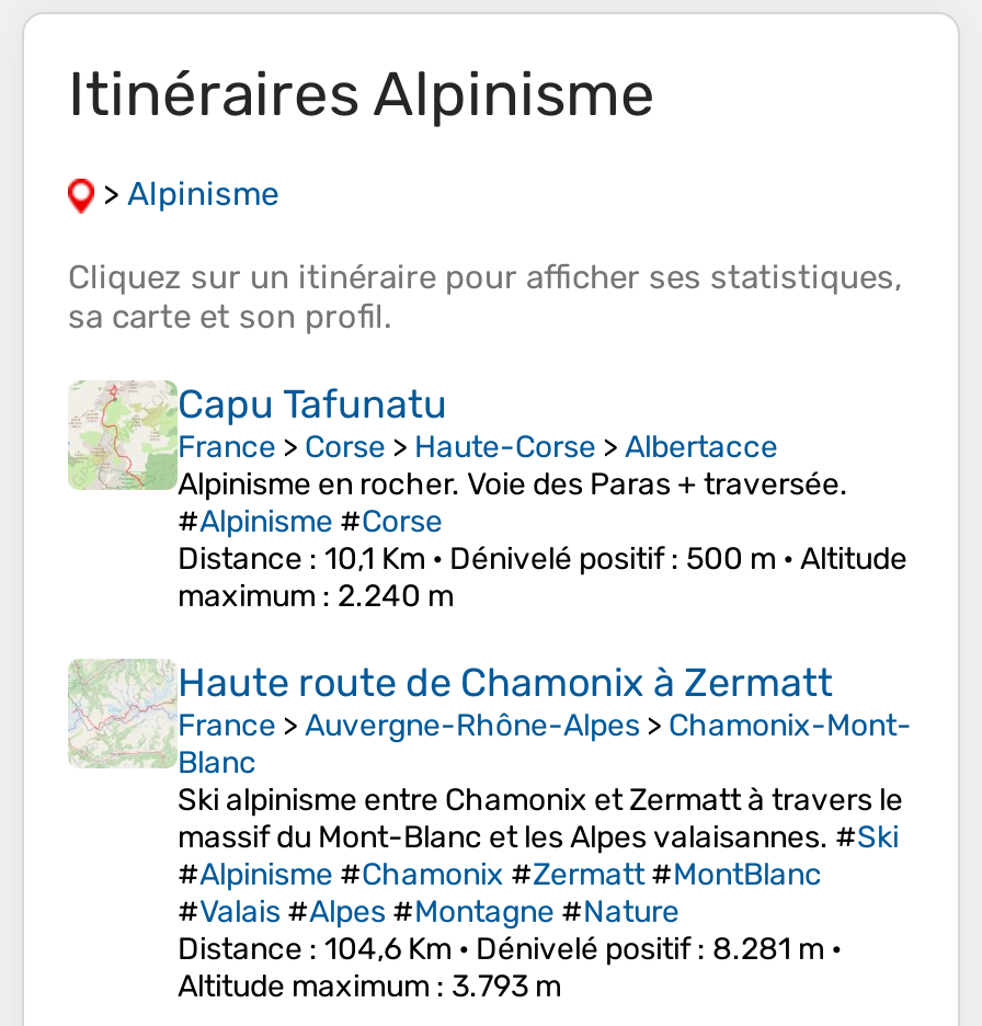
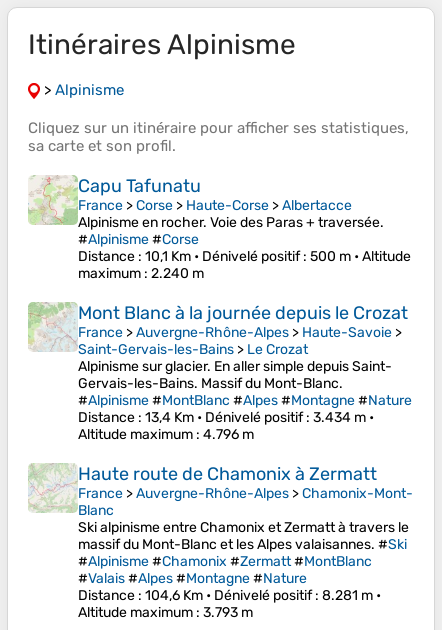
none -> [28,302,412,443] [image] | Mont Blanc à la journée depuis le Crozat | France > Auvergne-Rhône-Alpes > Haute-Savoie > | Saint-Gervais-les-Bains > Le Crozat | Alpinisme sur glacier. En aller simple depuis Saint- | Gervais-les-Bains. Massif du Mont-Blanc. | #Alpinisme #MontBlanc #Alpes #Montagne #Nature | Distance: 13,4 Km • Dénivelé positif: 3.434 m • | Altitude maximum: 4.796 m

